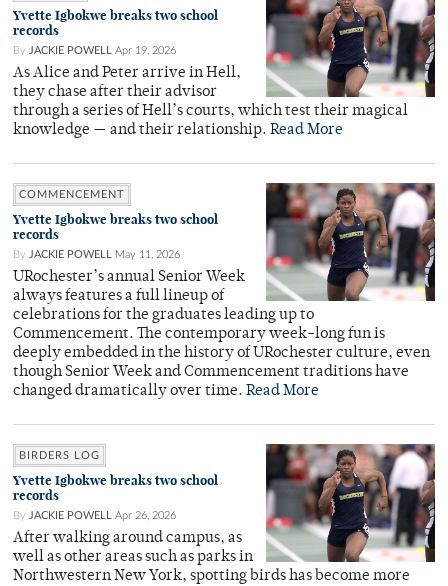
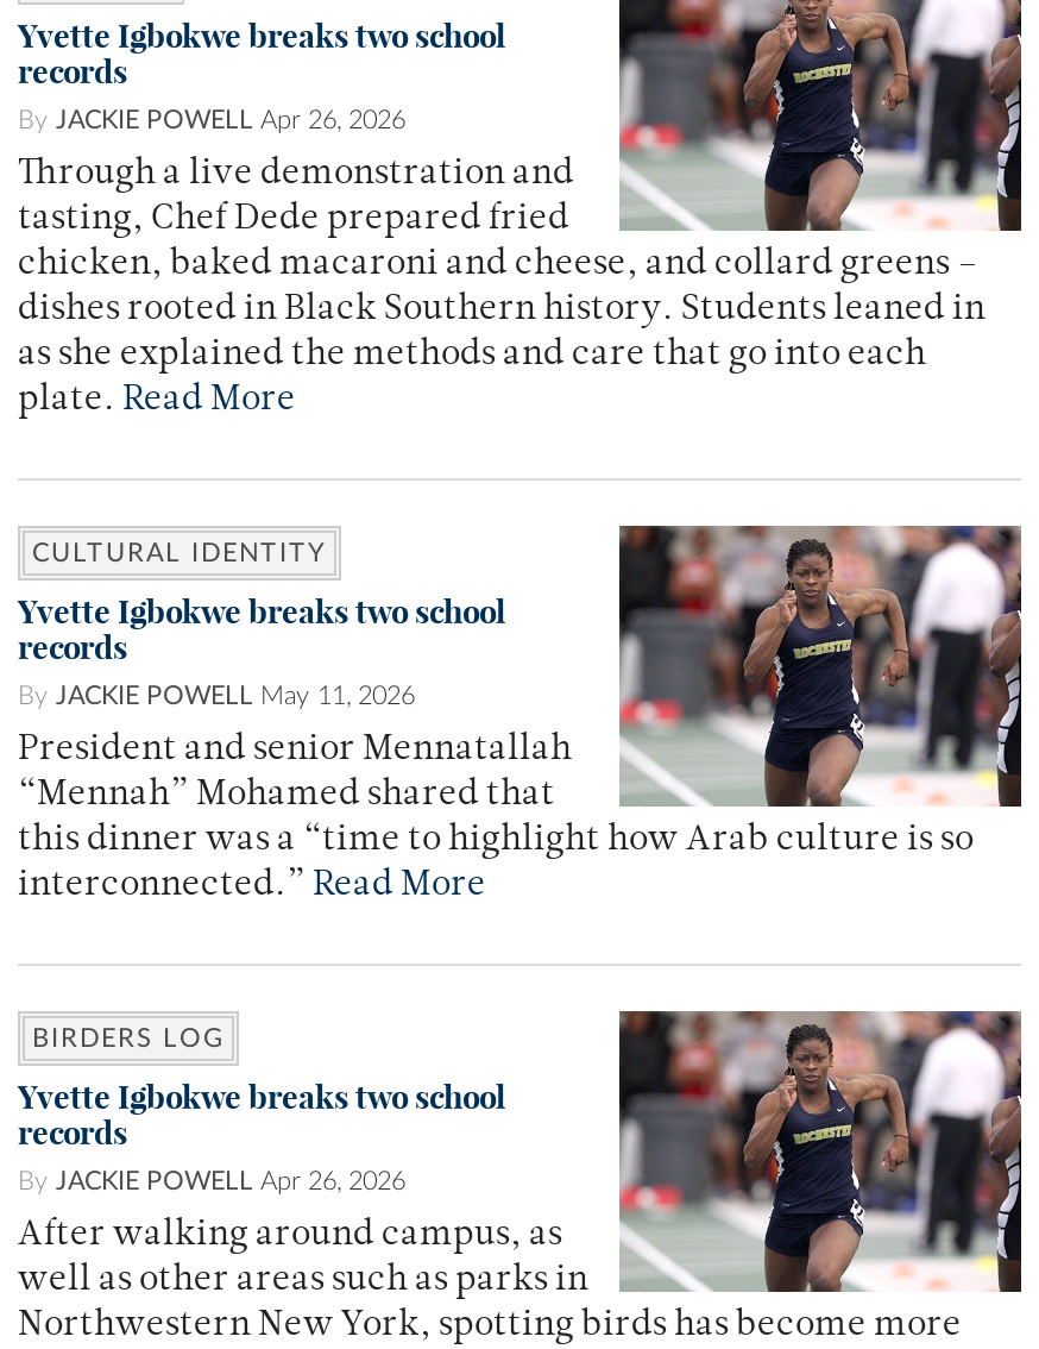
[13,45,176,56] By JACKIE POWELL Apr 19, 2026 -> [18,106,405,133] By JACKIE POWELL Apr 26, 2026
[13,66,408,138] As Alice and Peter arrive in Hell, | they chase after their advisor | through a series of Hell’s courts, which test their magical | knowledge — and their relationship. Read More -> [18,156,986,418] Through a live demonstration and | tasting, Chef Dede prepared fried | chicken, baked macaroni and cheese, and collard greens – | dishes rooted in Black Southern history. Students leaned in | as she explained the methods and care that go into each | plate. Read More
[19,189,125,200] COMMENCEMENT -> [32,539,327,566] CULTURAL IDENTITY
moved [13,211,218,260] -> [18,592,505,708]: Yvette Igbokwe breaks two school | records | By JACKIE POWELL May 11, 2026
[13,270,430,399] URochester’s annual Senior Week | always features a full lineup of | celebrations for the graduates leading up to | Commencement. The contemporary week-long fun is | deeply embedded in the history of URochester culture, even | though Senior Week and Commencement traditions have | changed dramatically over time. Read More -> [18,732,974,903] President and senior Mennatallah | “Mennah” Mohamed shared that | this dinner was a “time to highlight how Arab culture is so | interconnected.” Read More

